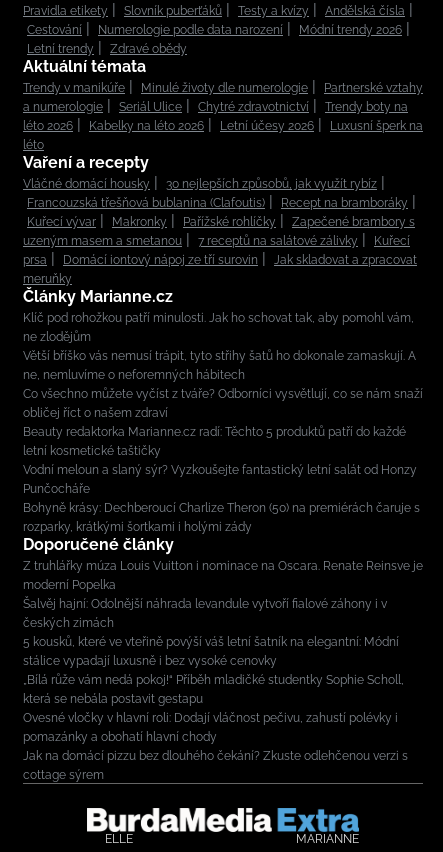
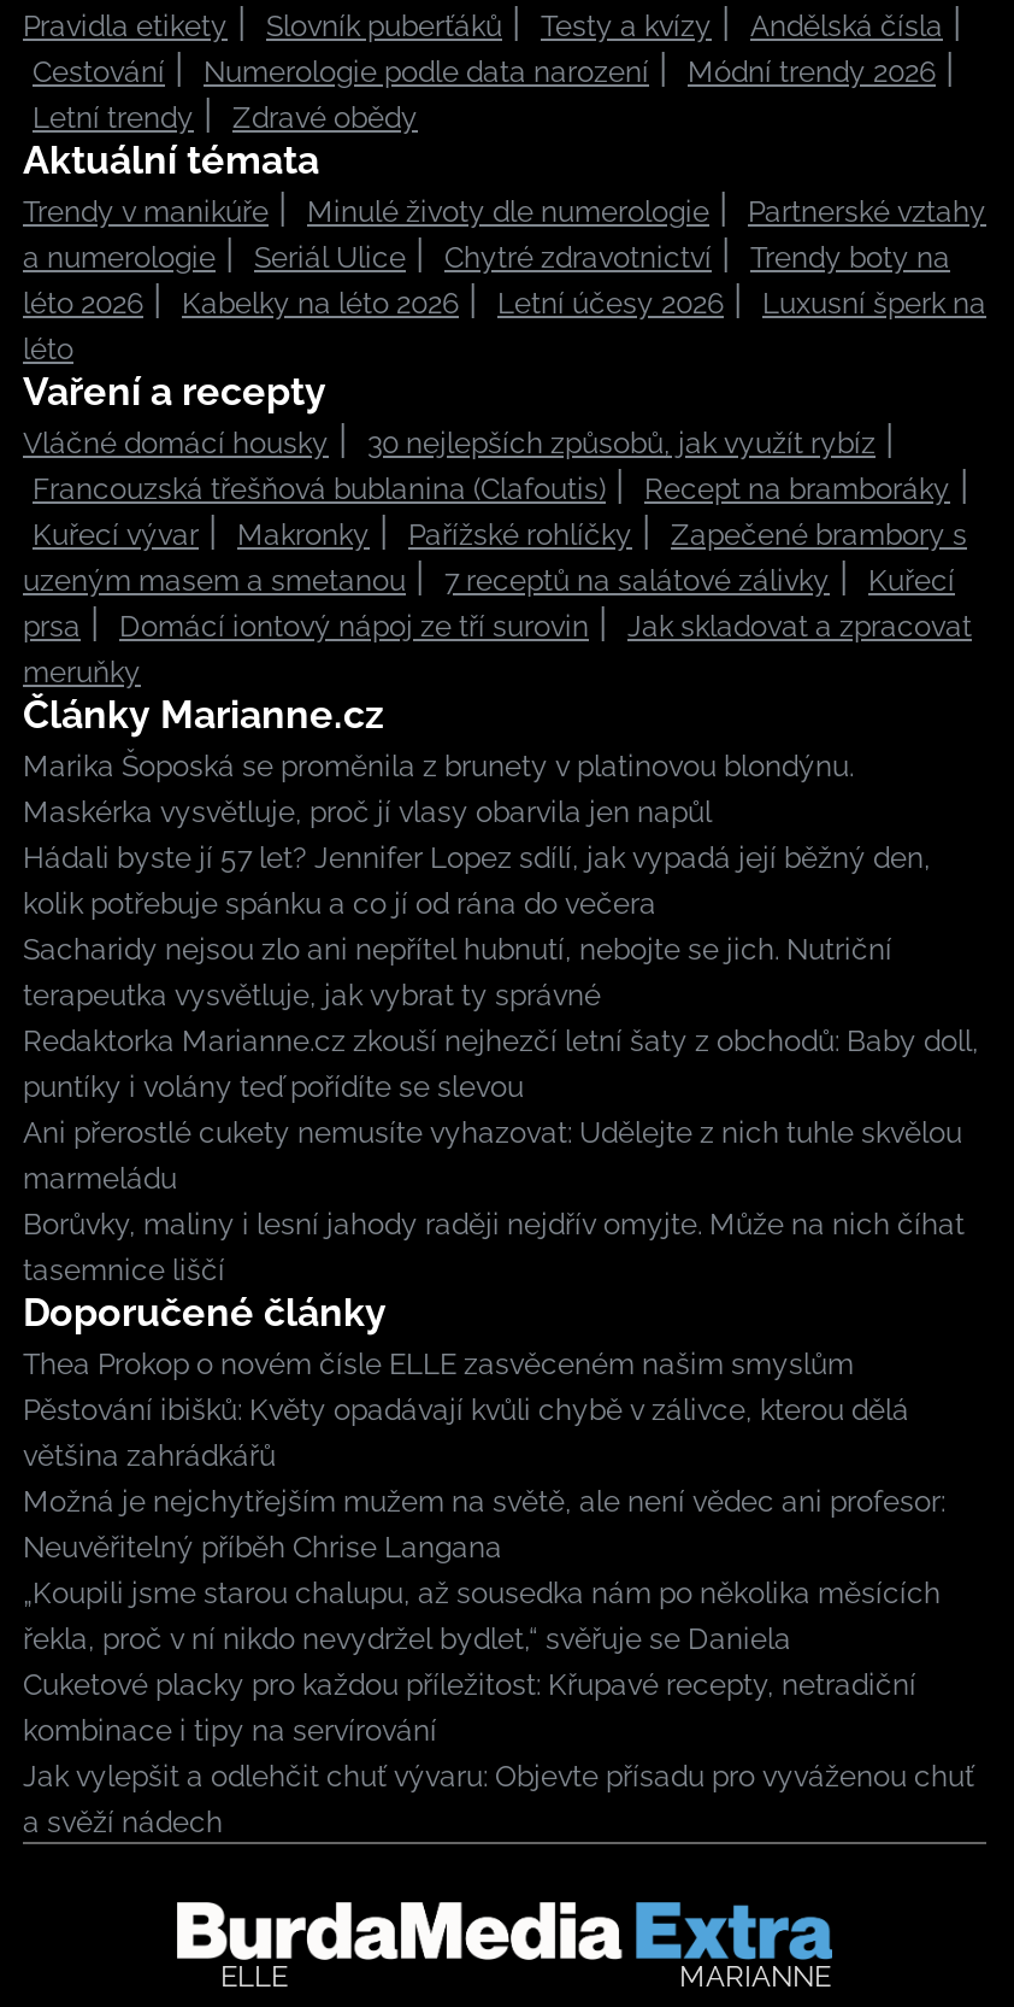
[23,311,423,534] Klíč pod rohožkou patří minulosti. Jak ho schovat tak, aby pomohl vám, | ne zlodějům | Větší bříško vás nemusí trápit, tyto střihy šatů ho dokonale zamaskují. A | ne, nemluvíme o neforemných hábitech | Co všechno můžete vyčíst z tváře? Odborníci vysvětlují, co se nám snaží | obličej říct o našem zdraví | Beauty redaktorka Marianne.cz radí: Těchto 5 produktů patří do každé | letní kosmetické taštičky | Vodní meloun a slaný sýr? Vyzkoušejte fantastický letní salát od Honzy | Punčocháře | Bohyně krásy: Dechberoucí Charlize Theron (50) na premiérách čaruje s | rozparky, krátkými šortkami i holými zády -> [23,750,979,1287] Marika Šoposká se proměnila z brunety v platinovou blondýnu. | Maskérka vysvětluje, proč jí vlasy obarvila jen napůl | Hádali byste jí 57 let? Jennifer Lopez sdílí, jak vypadá její běžný den, | kolik potřebuje spánku a co jí od rána do večera | Sacharidy nejsou zlo ani nepřítel hubnutí, nebojte se jich. Nutriční | terapeutka vysvětluje, jak vybrat ty správné | Redaktorka Marianne.cz zkouší nejhezčí letní šaty z obchodů: Baby doll, | puntíky i volány teď pořídíte se slevou | Ani přerostlé cukety nemusíte vyhazovat: Udělejte z nich tuhle skvělou | marmeládu | Borůvky, maliny i lesní jahody raději nejdřív omyjte. Může na nich číhat | tasemnice liščí
[23,559,423,782] Z truhlářky múza Louis Vuitton i nominace na Oscara. Renate Reinsve je | moderní Popelka | Šalvěj hajní: Odolnější náhrada levandule vytvoří fialové záhony i v | českých zimách | 5 kousků, které ve vteřině povýší váš letní šatník na elegantní: Módní | stálice vypadají luxusně i bez vysoké cenovky | „Bílá růže vám nedá pokoj!“ Příběh mladičké studentky Sophie Scholl, | která se nebála postavit gestapu | Ovesné vločky v hlavní roli: Dodají vláčnost pečivu, zahustí polévky i | pomazánky a obohatí hlavní chody | Jak na domácí pizzu bez dlouhého čekání? Zkuste odlehčenou verzi s | cottage sýrem -> [23,1348,974,1839] Thea Prokop o novém čísle ELLE zasvěceném našim smyslům | Pěstování ibišků: Květy opadávají kvůli chybě v zálivce, kterou dělá | většina zahrádkářů | Možná je nejchytřejším mužem na světě, ale není vědec ani profesor: | Neuvěřitelný příběh Chrise Langana | „Koupili jsme starou chalupu, až sousedka nám po několika měsících | řekla, proč v ní nikdo nevydržel bydlet,“ svěřuje se Daniela | Cuketové placky pro každou příležitost: Křupavé recepty, netradiční | kombinace i tipy na servírování | Jak vylepšit a odlehčit chuť vývaru: Objevte přísadu pro vyváženou chuť | a svěží nádech

